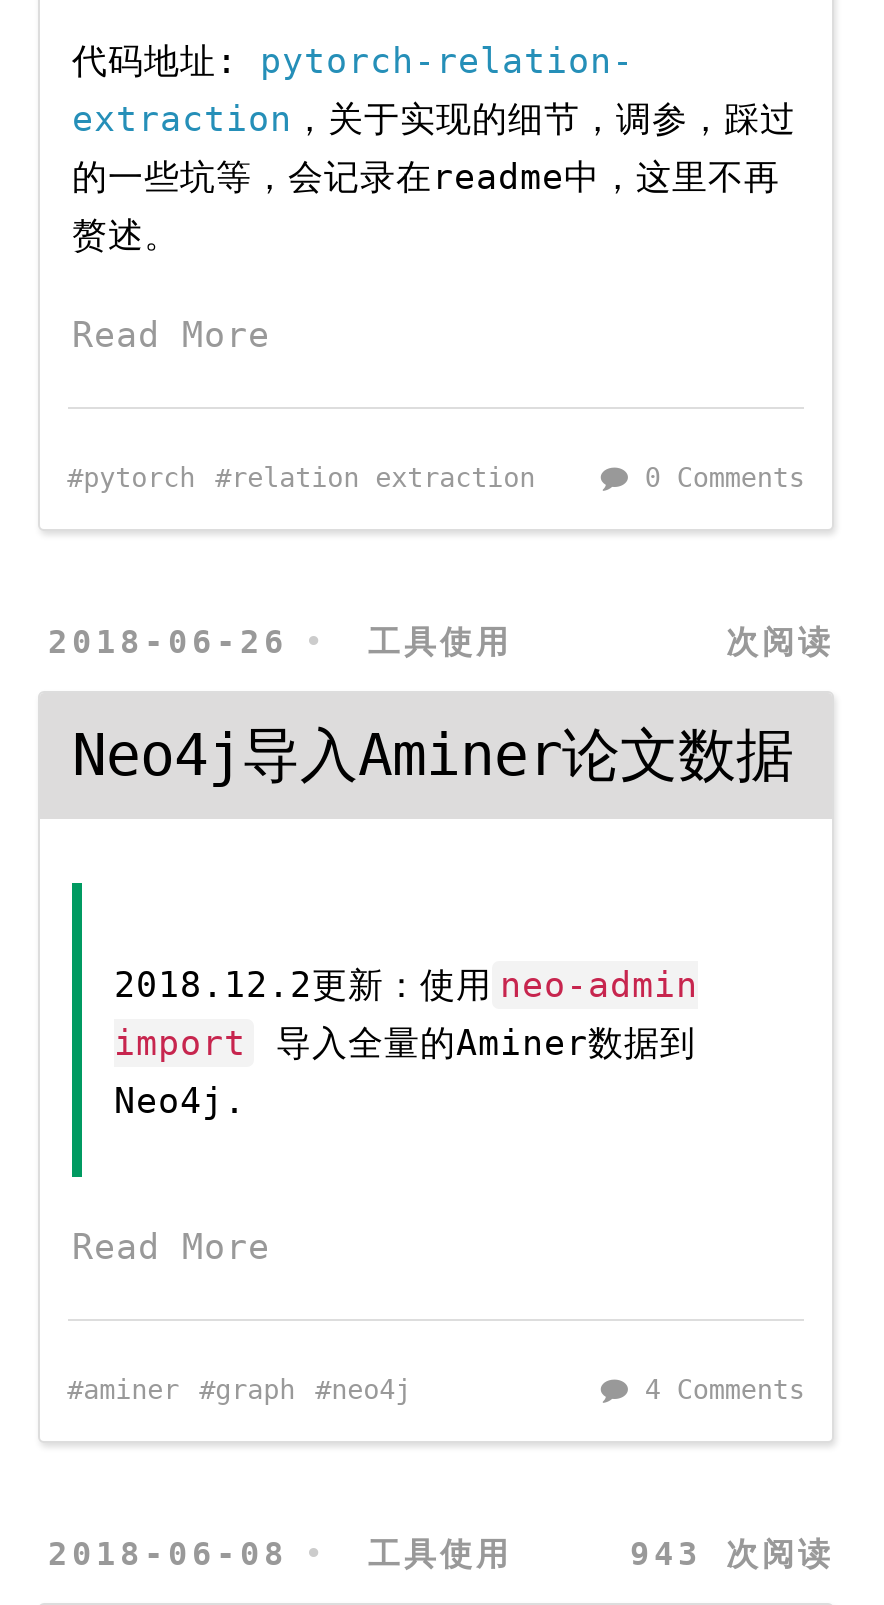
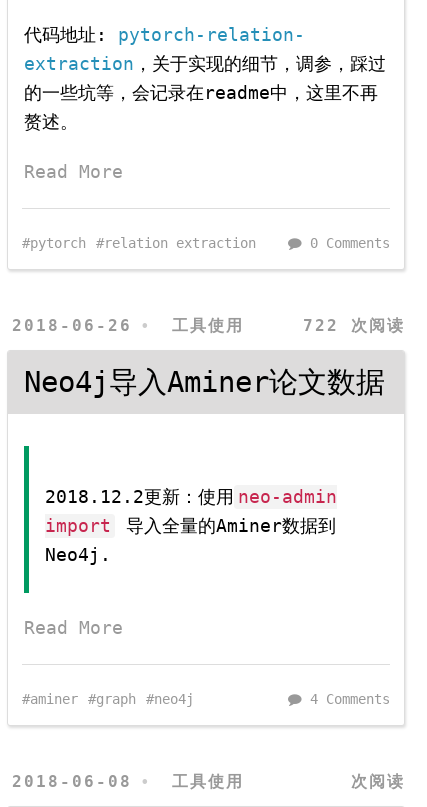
moved [726,623,834,661] -> [351,772,405,791]: 次阅读
none -> [303,316,405,335] 722 次阅读
[630,1534,834,1572] 943 次阅读 -> none

